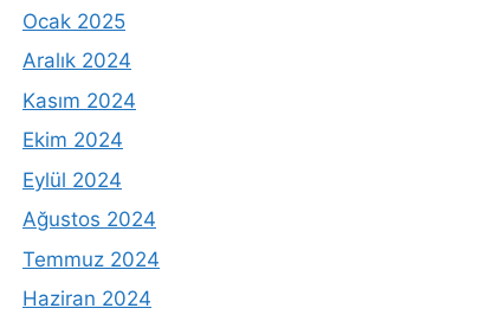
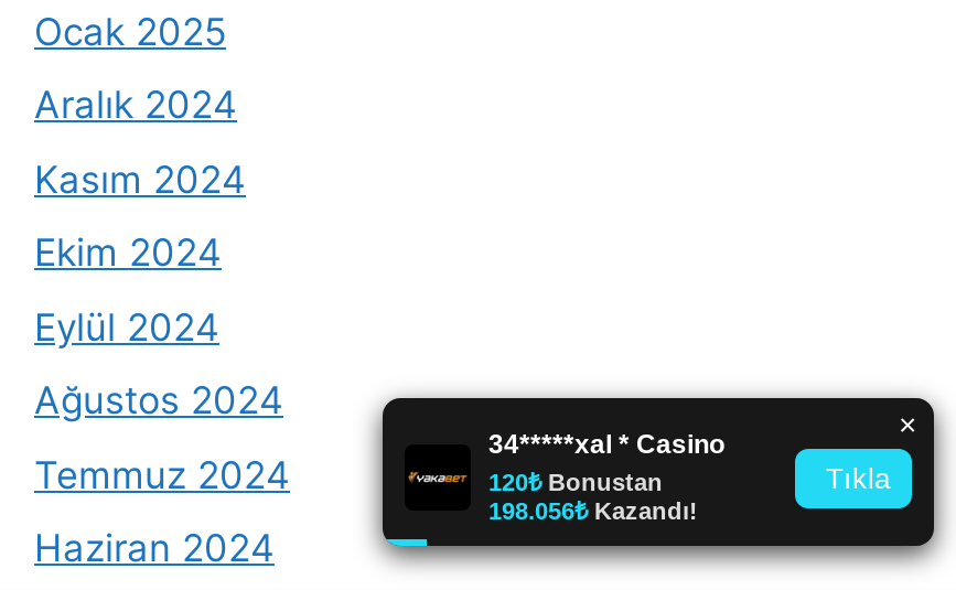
none -> [369,394,947,568] [image]

